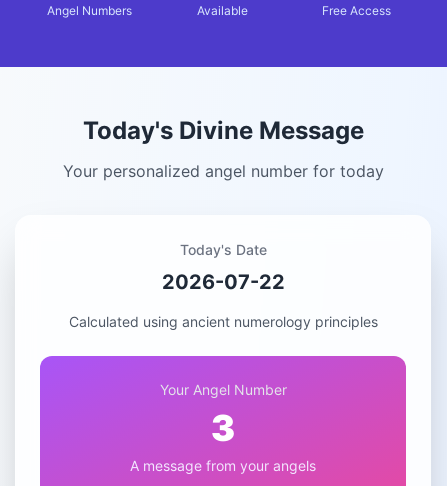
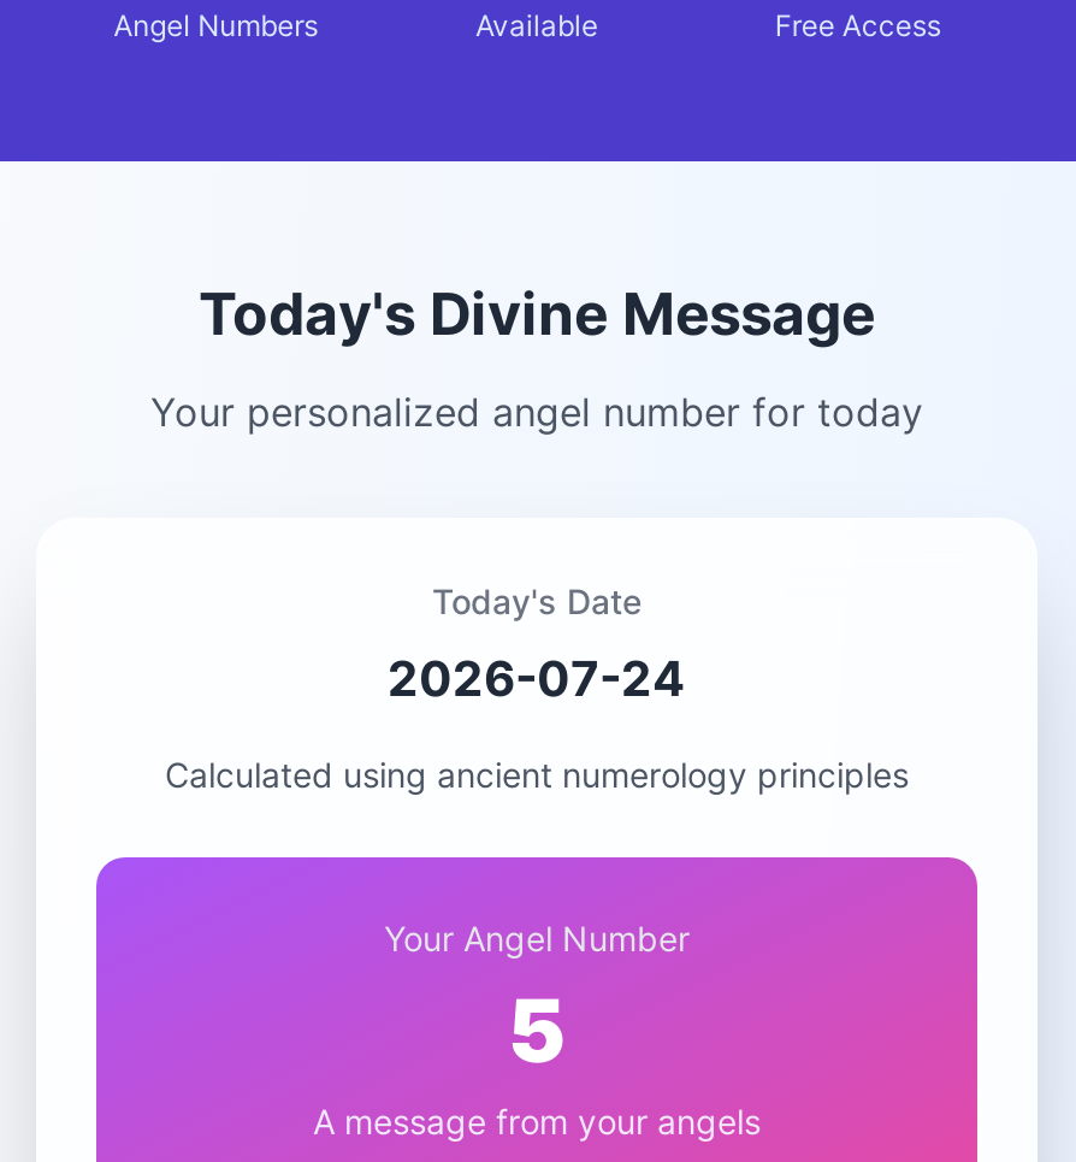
[161,270,284,294] 2026-07-22 -> [388,650,686,708] 2026-07-24
[211,406,235,450] 3 -> [508,978,566,1084] 5

